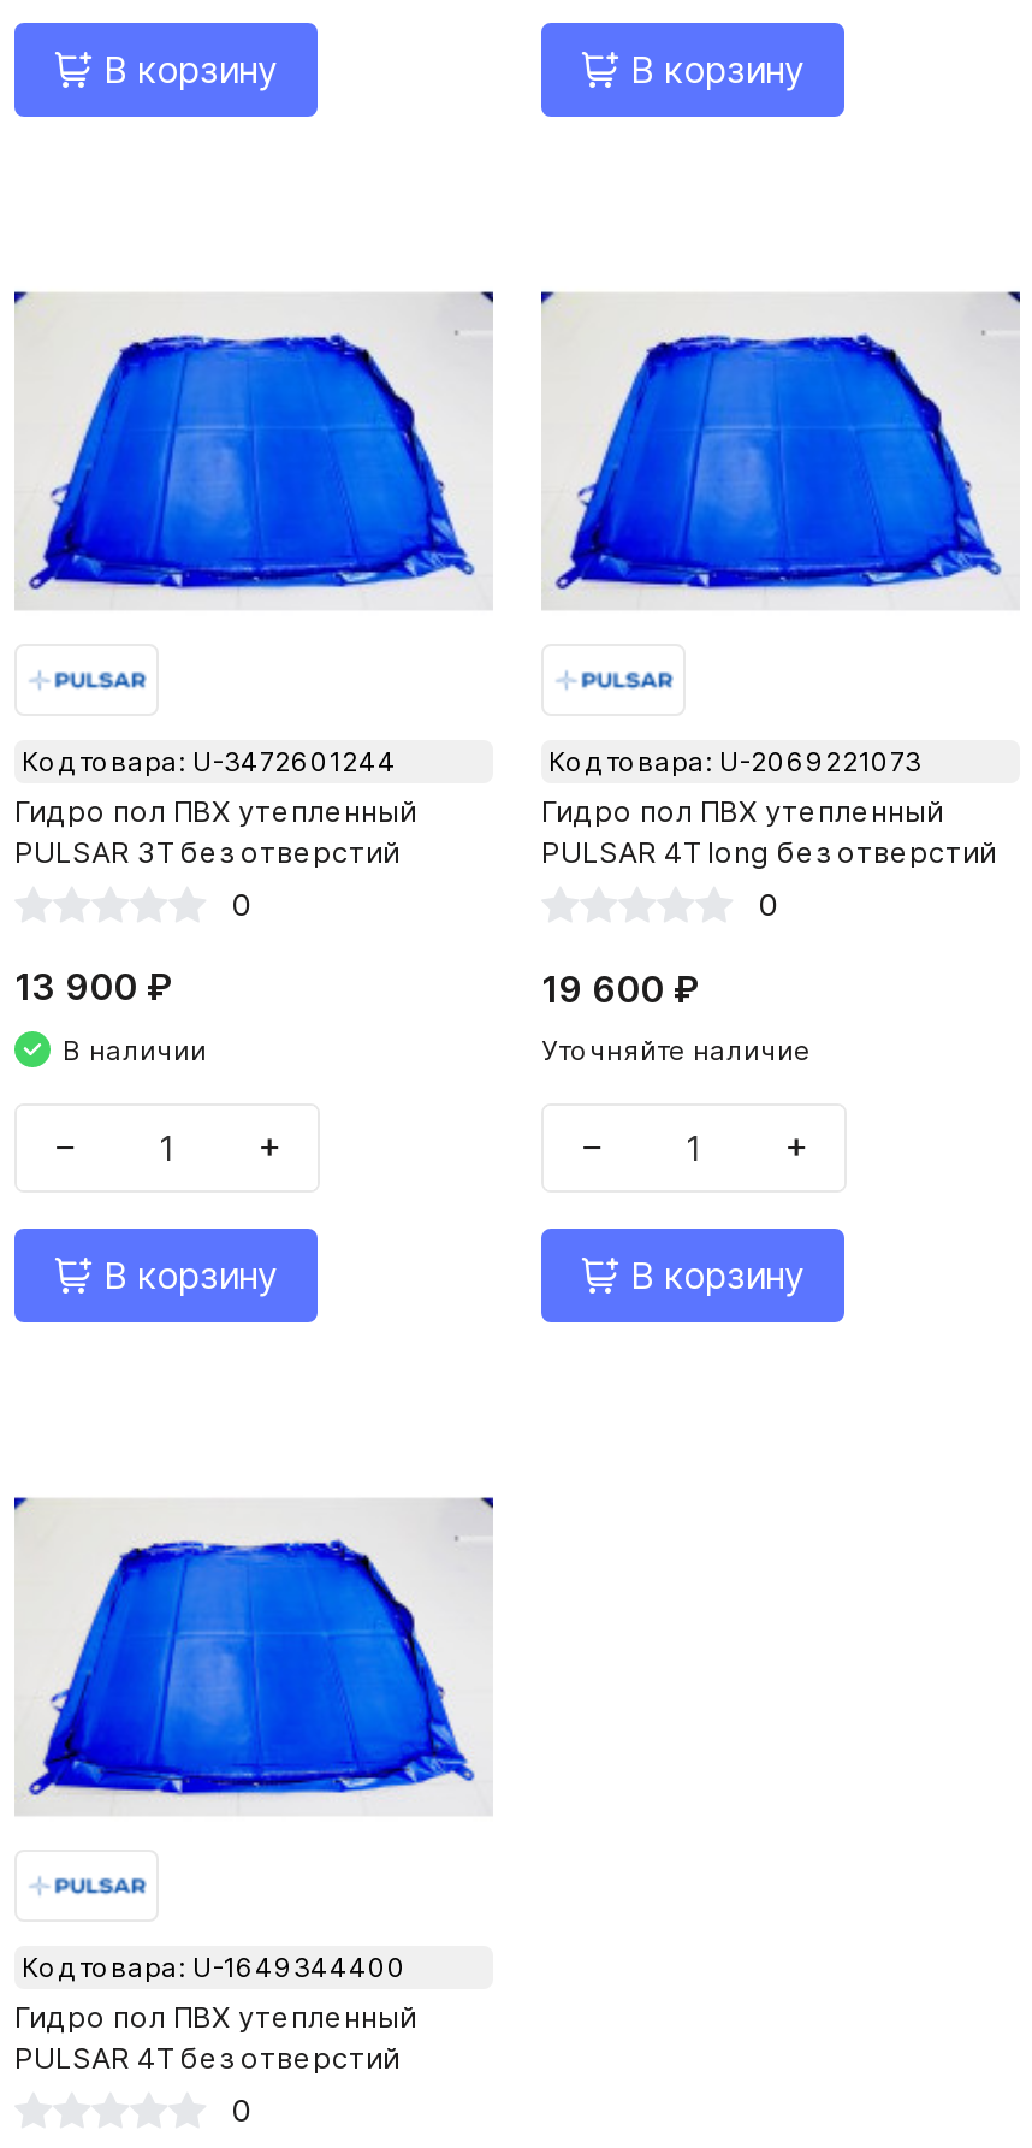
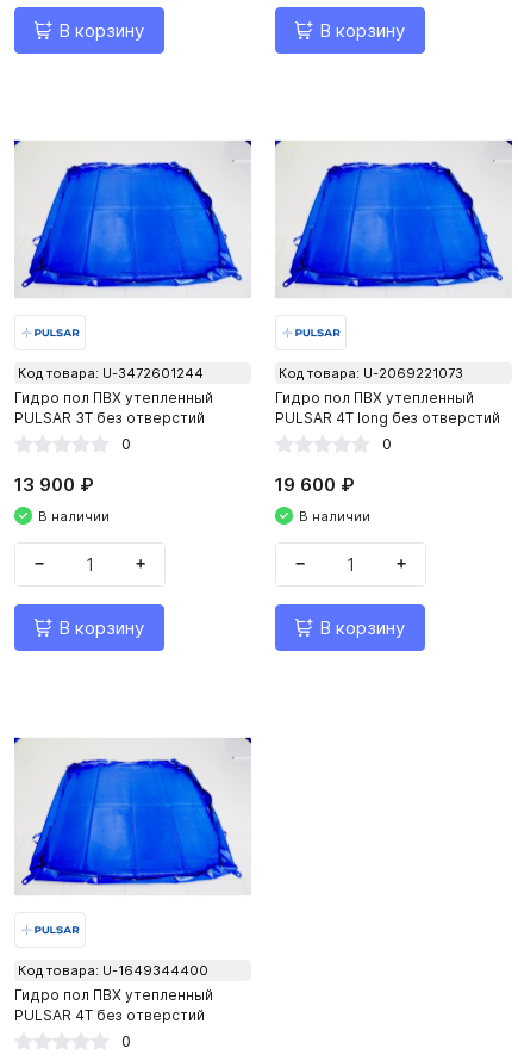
[541,1035,811,1068] Уточняйте наличие -> [299,508,370,524] В наличии

